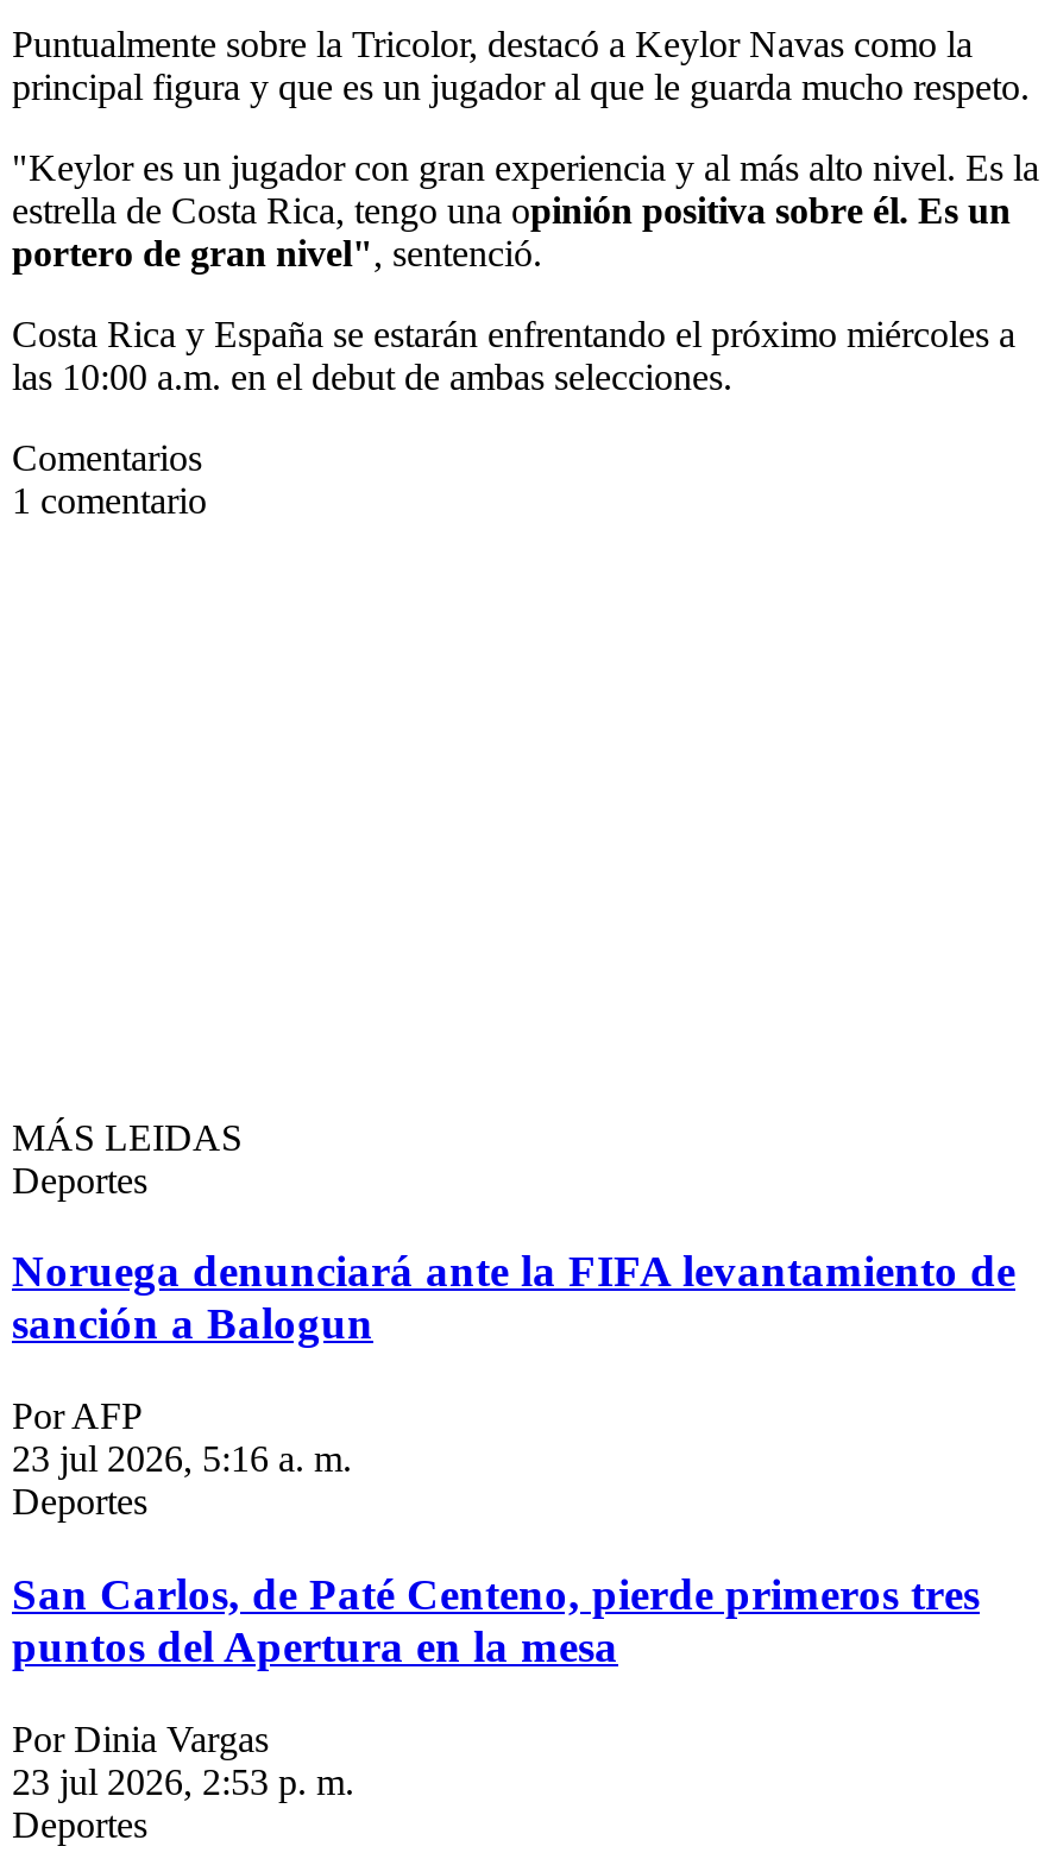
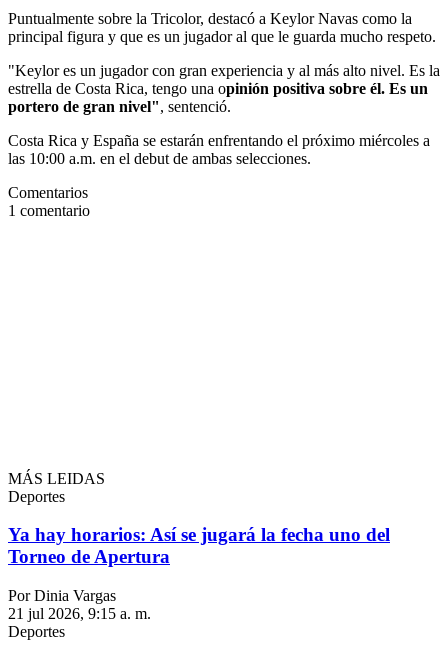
[12,1247,1015,1671] Noruega denunciará ante la FIFA levantamiento de | sanción a Balogun | Por AFP | 23 jul 2026, 5:16 a. m. | Deportes | San Carlos, de Paté Centeno, pierde primeros tres | puntos del Apertura en la mesa -> [8,524,390,567] Ya hay horarios: Así se jugará la fecha uno del | Torneo de Apertura
[12,1761,354,1801] 23 jul 2026, 2:53 p. m. -> [8,605,151,622] 21 jul 2026, 9:15 a. m.

